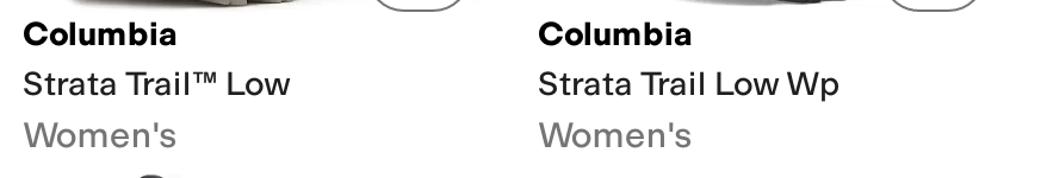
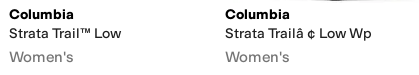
[538,64,841,105] Strata Trail Low Wp -> [225,25,372,42] Strata Trailâ ¢ Low Wp

